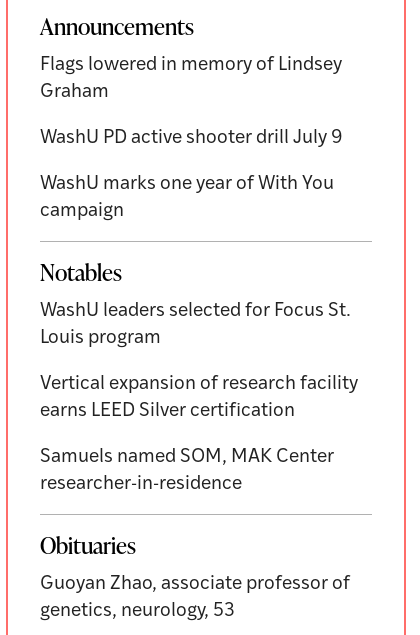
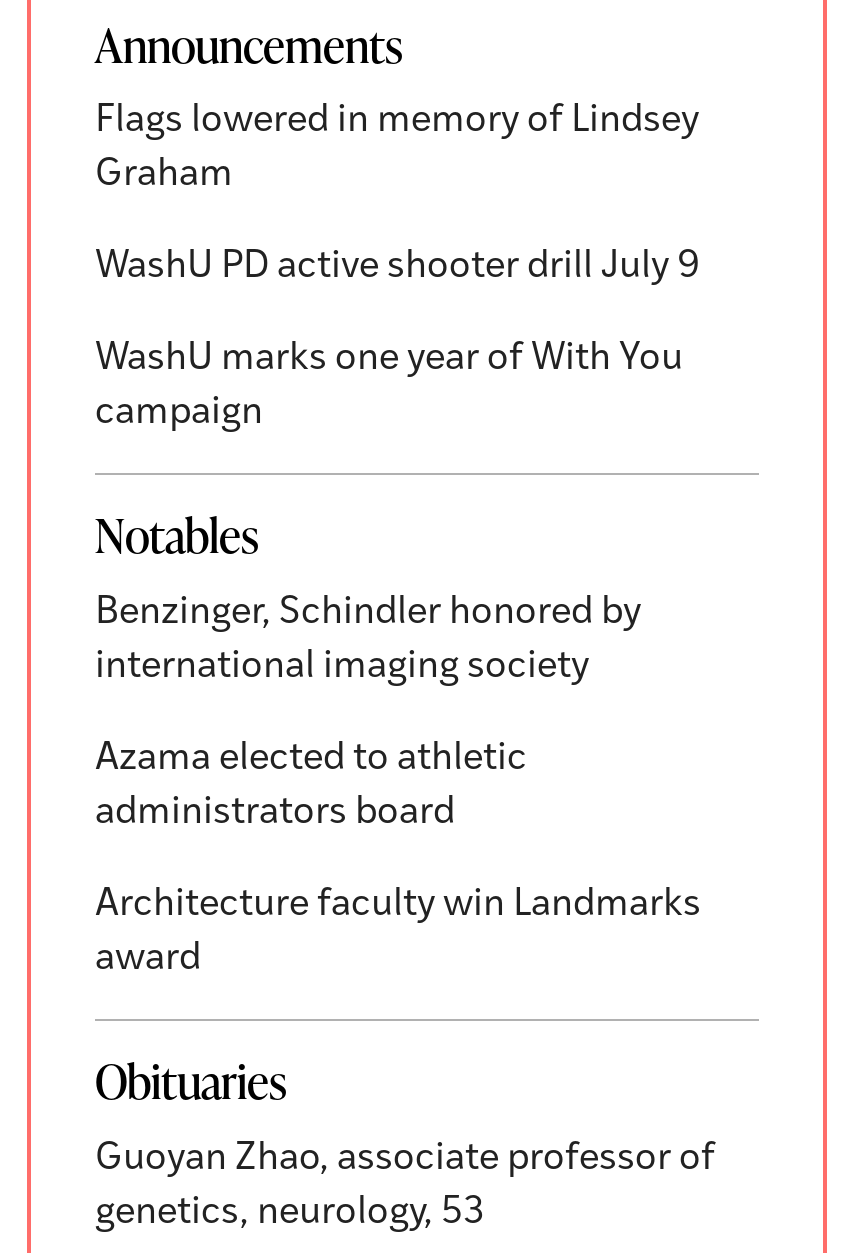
[40,302,351,348] WashU leaders selected for Focus St. | Louis program -> [95,595,641,687] Benzinger, Schindler honored by | international imaging society
[40,375,358,421] Vertical expansion of research facility | earns LEED Silver certification -> [95,742,527,834] Azama elected to athletic | administrators board
[40,448,334,494] Samuels named SOM, MAK Center | researcher-in-residence -> [95,888,701,980] Architecture faculty win Landmarks | award

